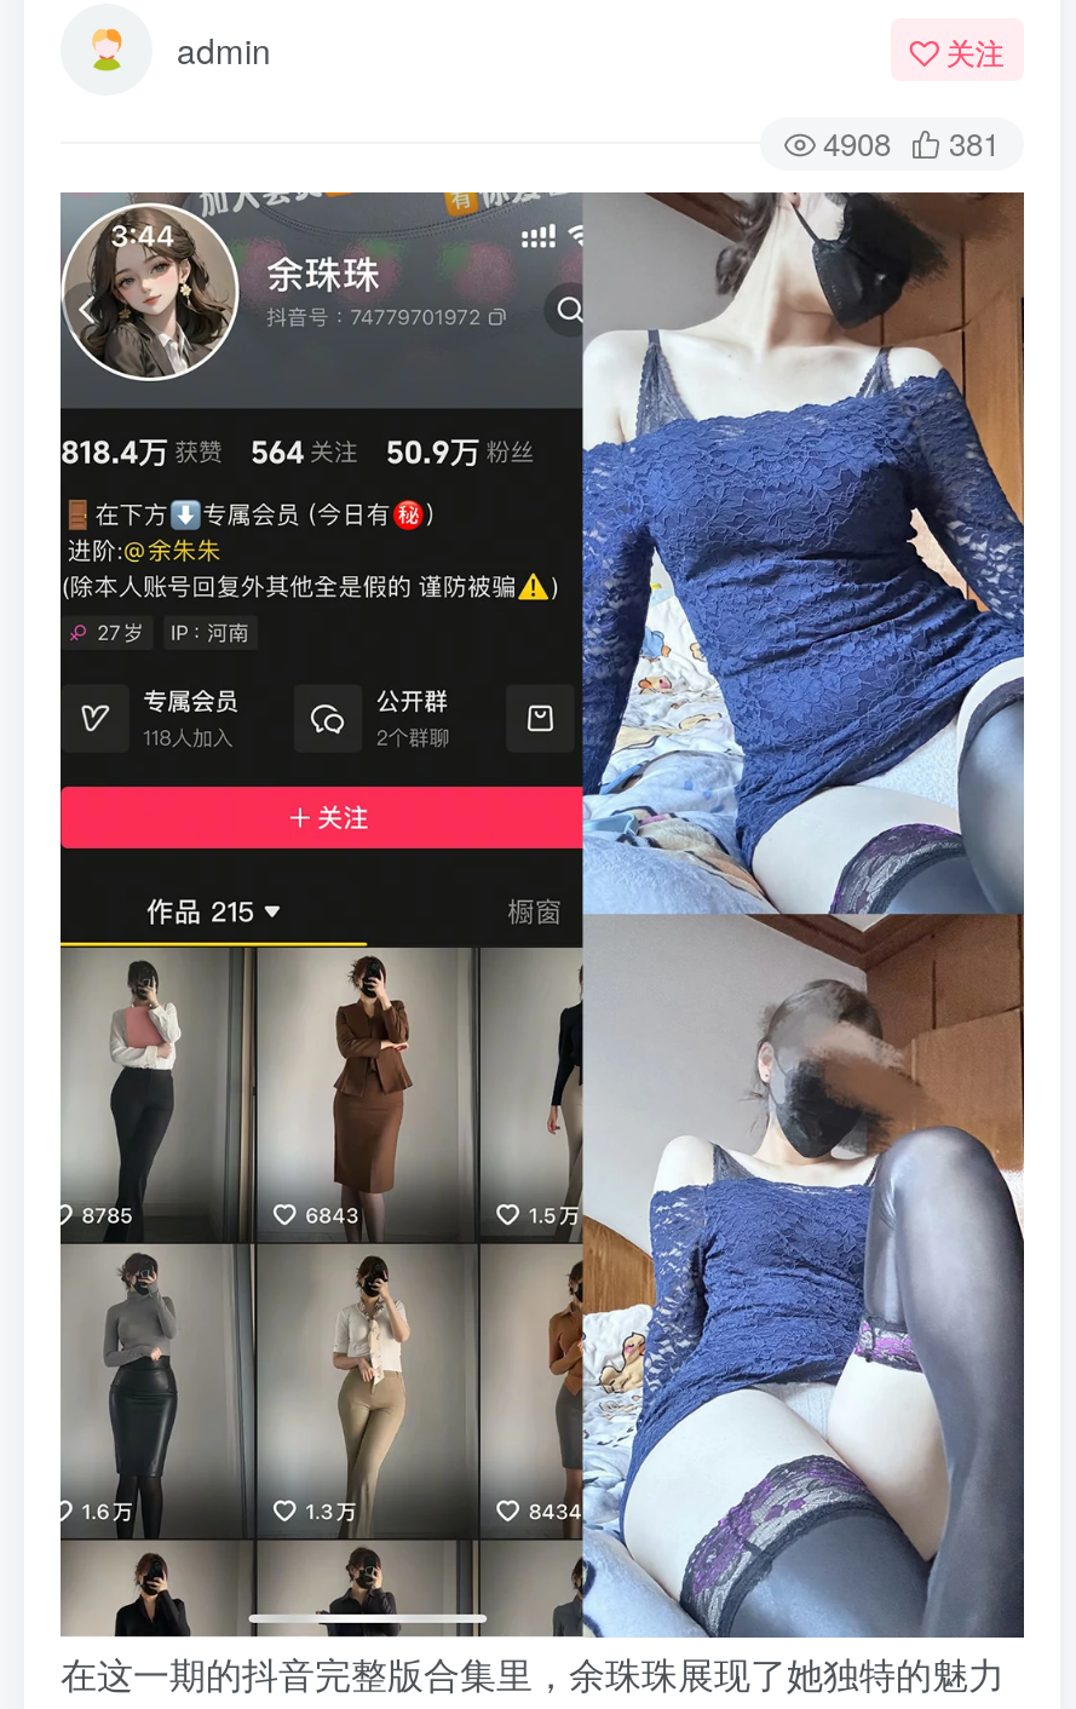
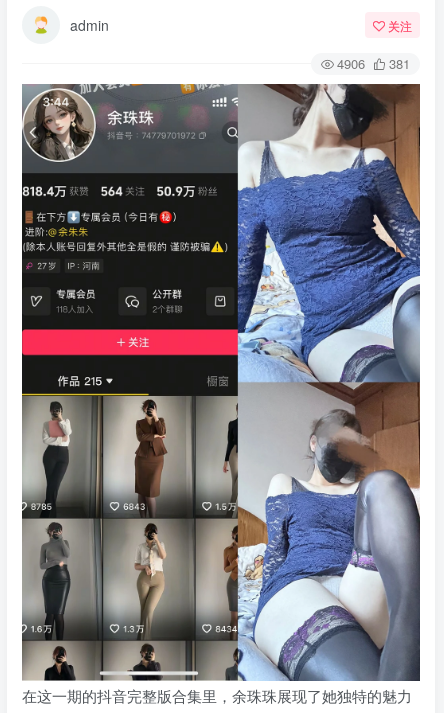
[823,120,1000,166] 4908 381 -> [337,54,410,73] 4906 381

